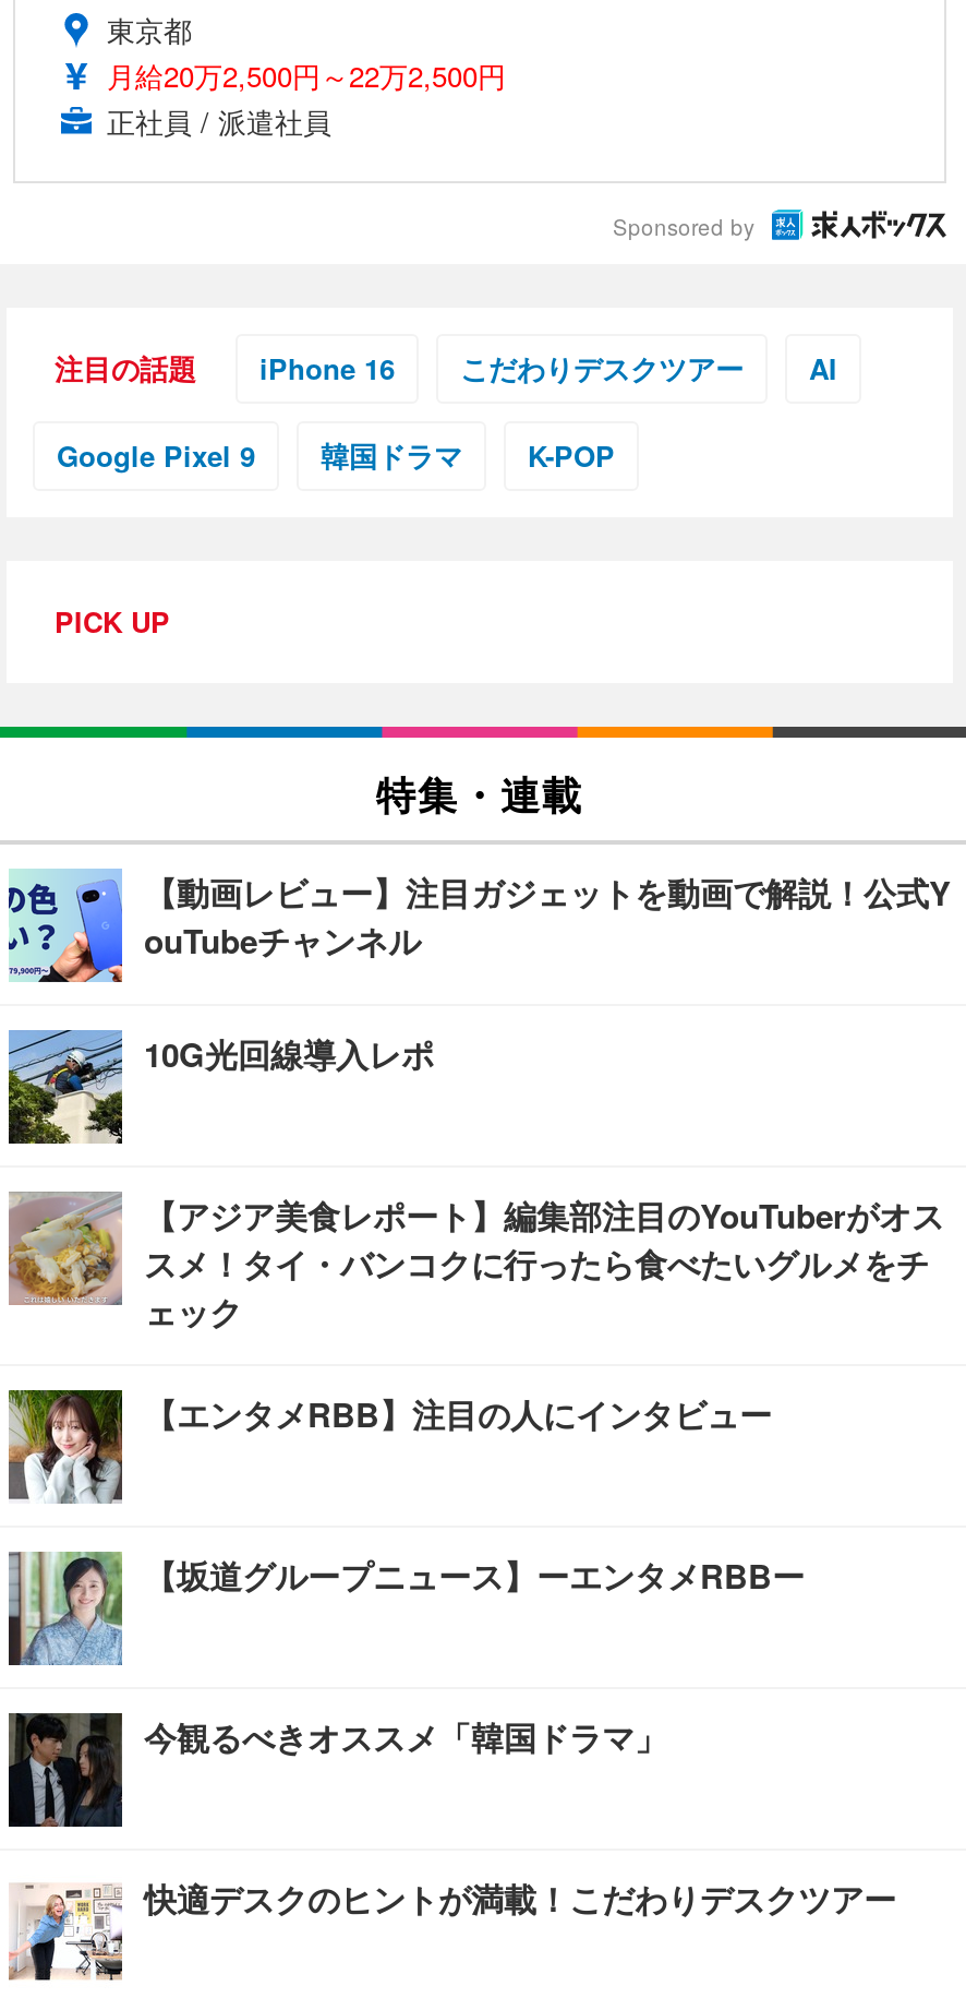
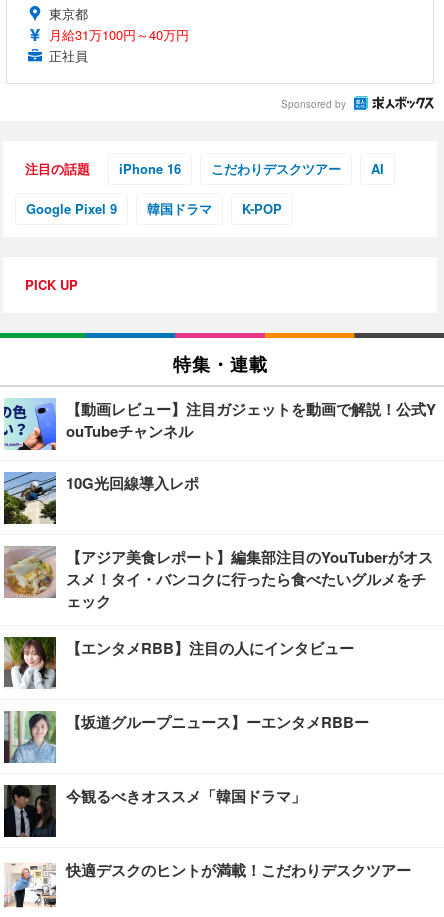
[107,55,506,142] 月給20万2,500円～22万2,500円 | 正社員 / 派遣社員 -> [49,25,189,65] 月給31万100円～40万円 | 正社員

